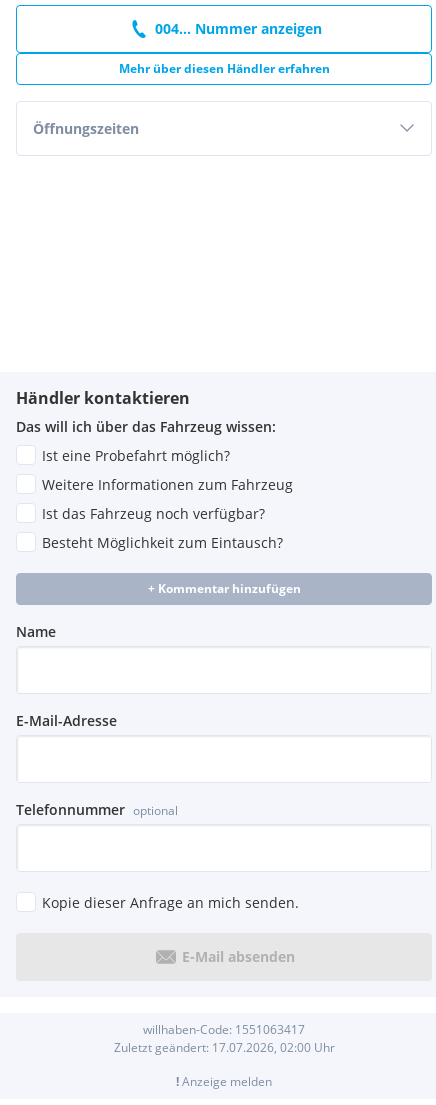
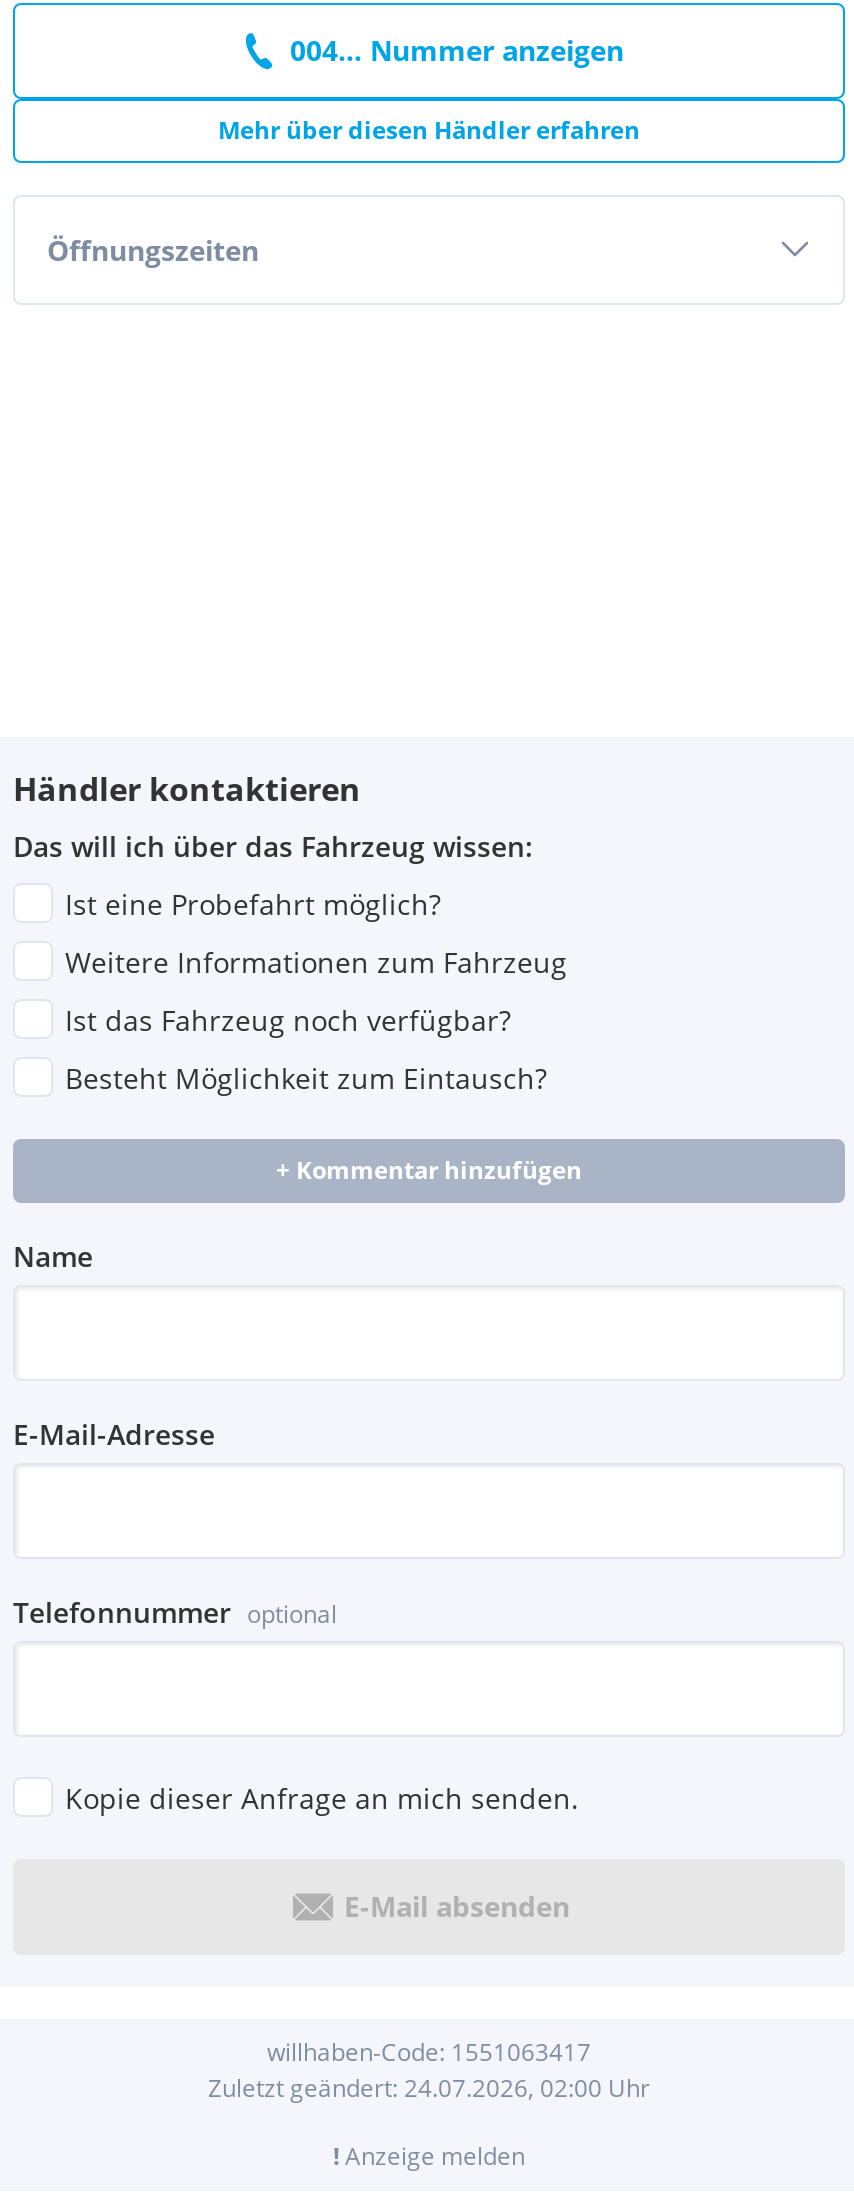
[113,1038,334,1055] Zuletzt geändert: 17.07.2026, 02:00 Uhr -> [208,2070,650,2104] Zuletzt geändert: 24.07.2026, 02:00 Uhr

